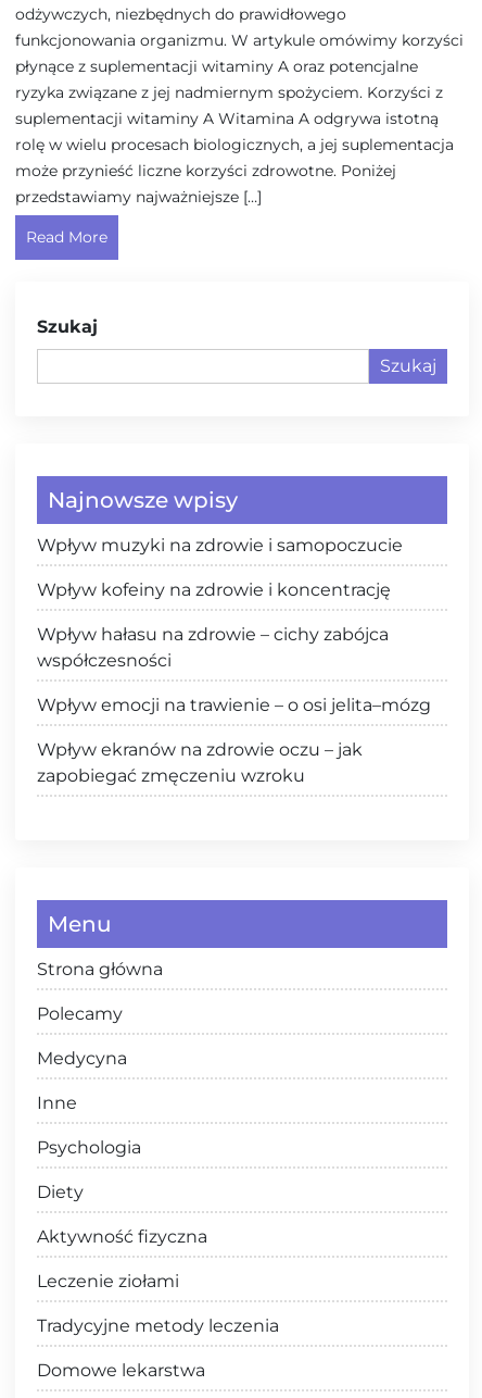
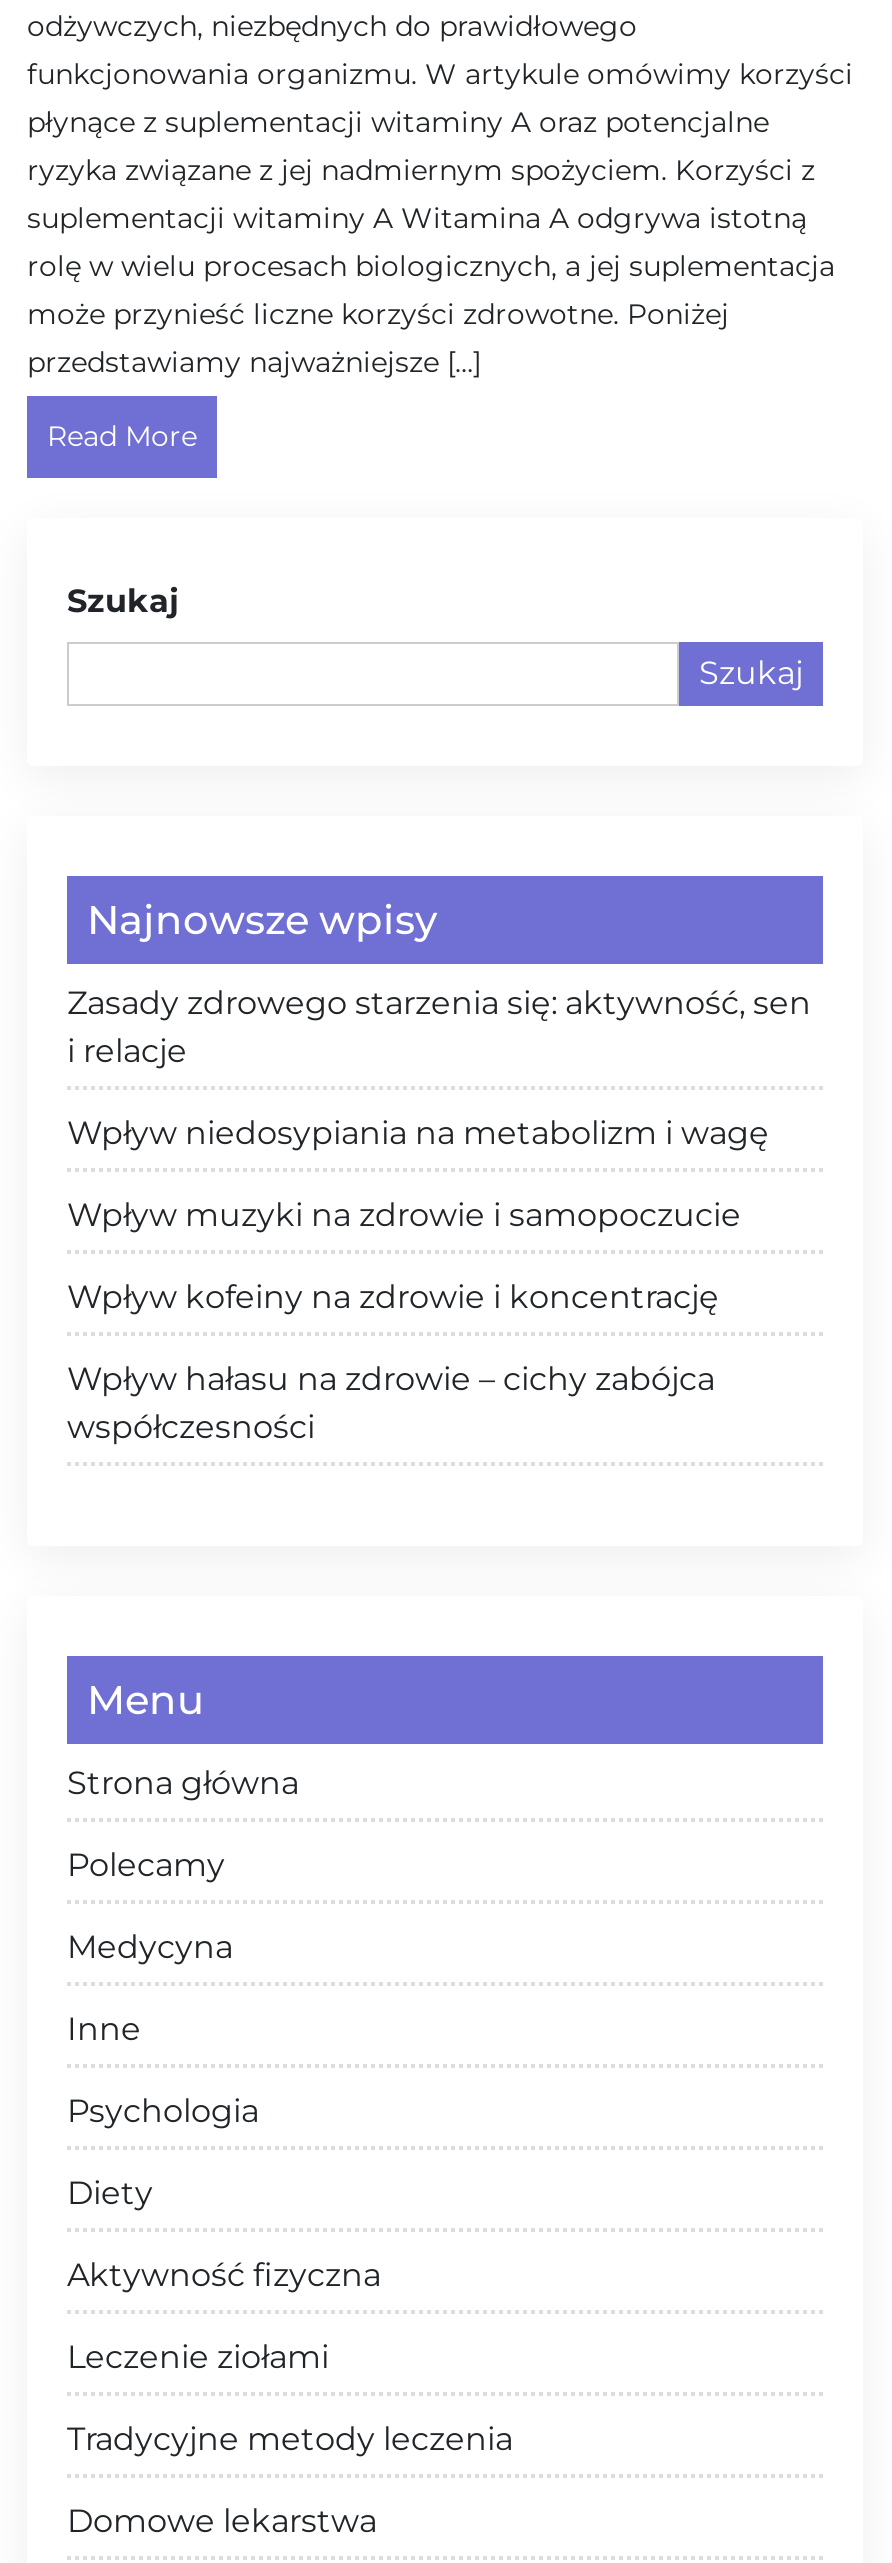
none -> [67,984,811,1152] Zasady zdrowego starzenia się: aktywność, sen | i relacje | Wpływ niedosypiania na metabolizm i wagę
moved [37,535,403,671] -> [67,1196,741,1446]: Wpływ muzyki na zdrowie i samopoczucie | Wpływ kofeiny na zdrowie i koncentrację | Wpływ hałasu na zdrowie – cichy zabójca | współczesności
[37,695,431,786] Wpływ emocji na trawienie – o osi jelita–mózg | Wpływ ekranów na zdrowie oczu – jak | zapobiegać zmęczeniu wzroku -> none

